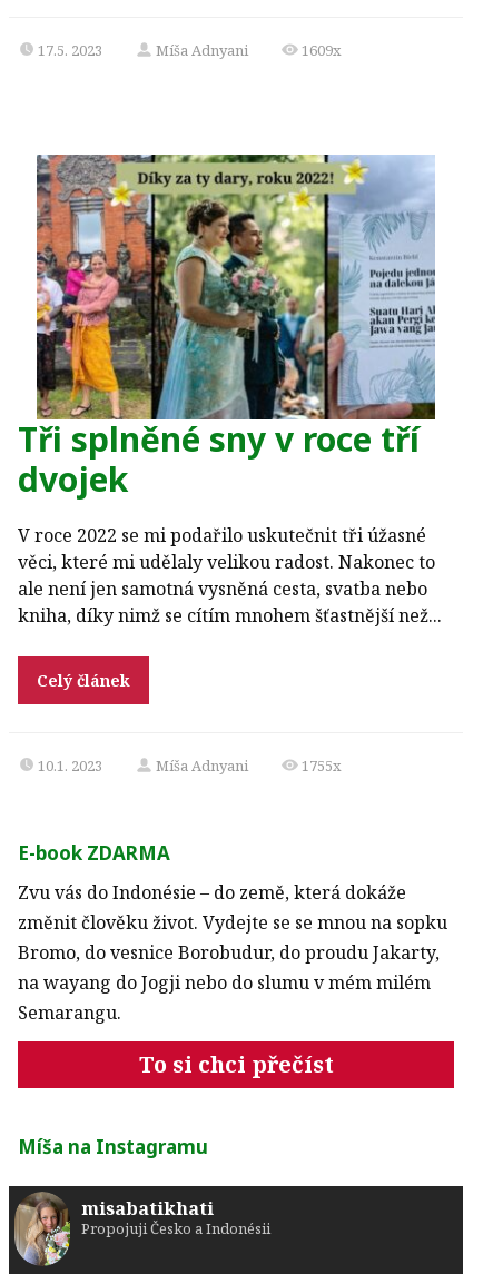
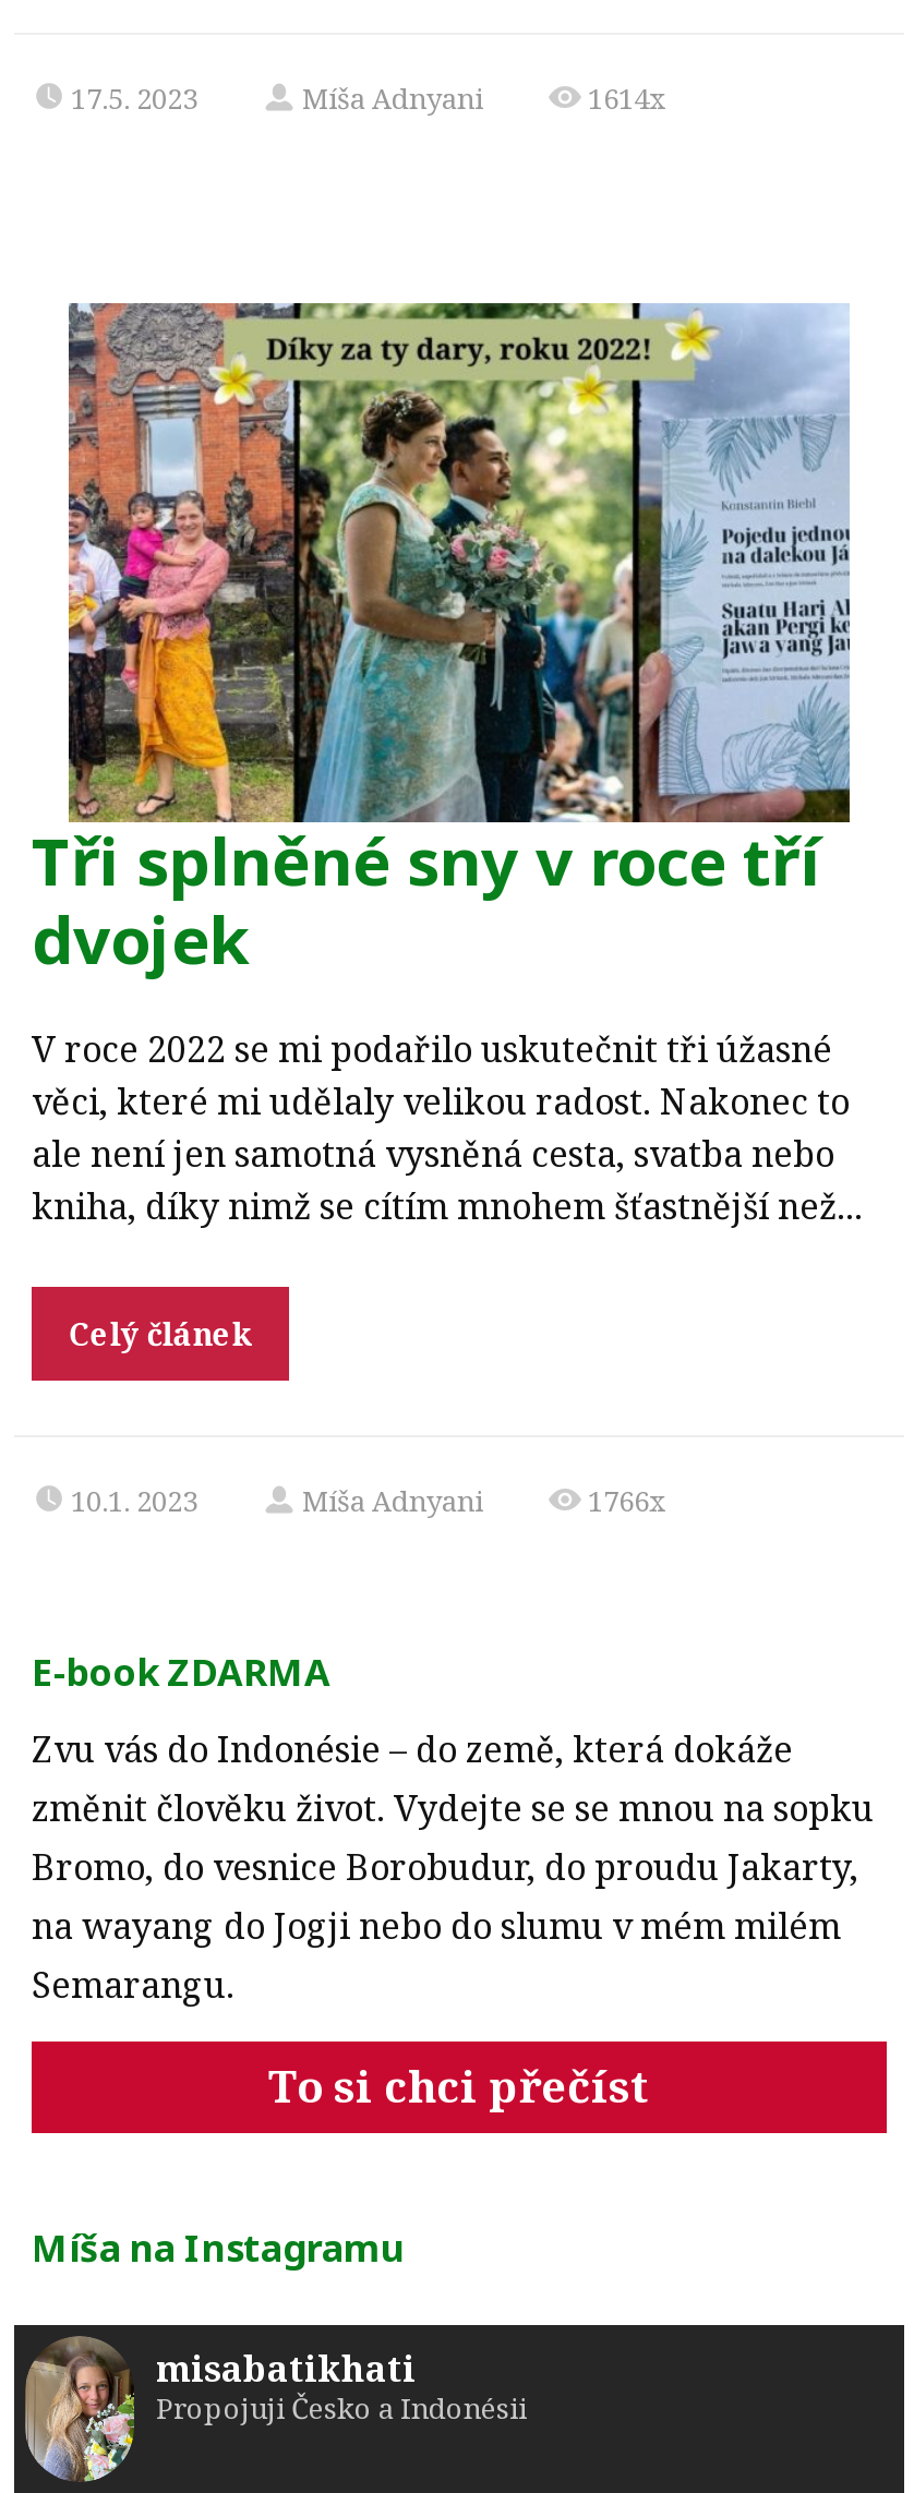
[302,40,342,60] 1609x -> [588,78,666,117] 1614x
[302,756,342,776] 1755x -> [588,1482,666,1521] 1766x

